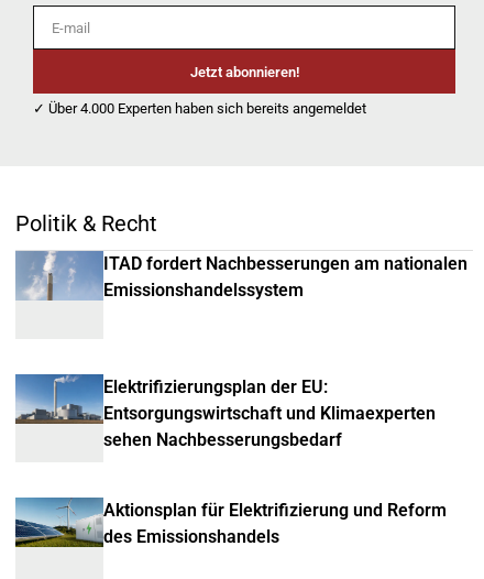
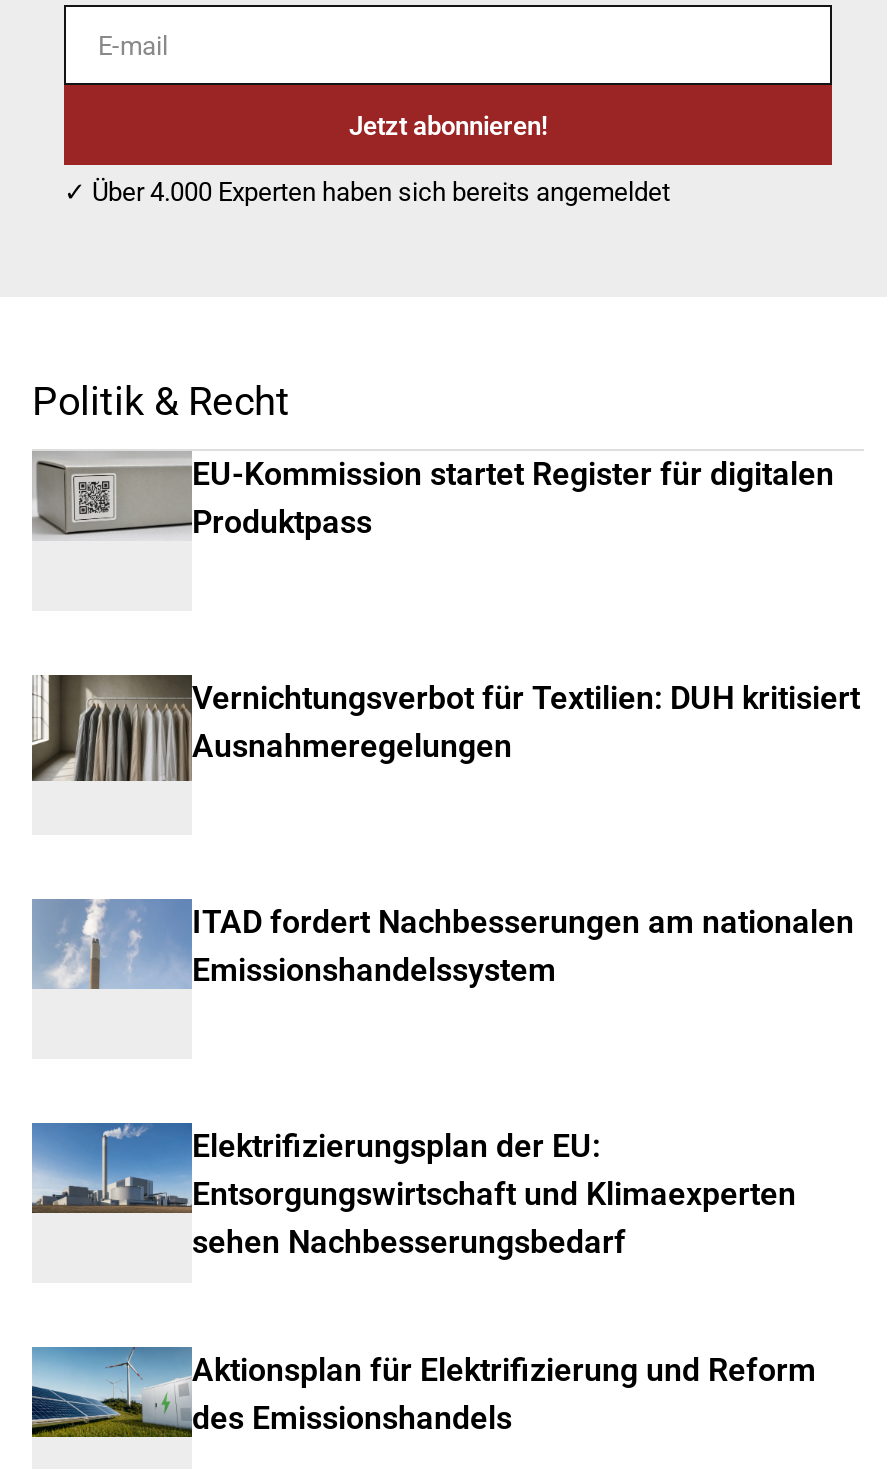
none -> [30,673,860,783] [image] | Vernichtungsverbot für Textilien: DUH kritisiert | Ausnahmeregelungen
none -> [32,451,834,541] [image] | EU-Kommission startet Register für digitalen | Produktpass

